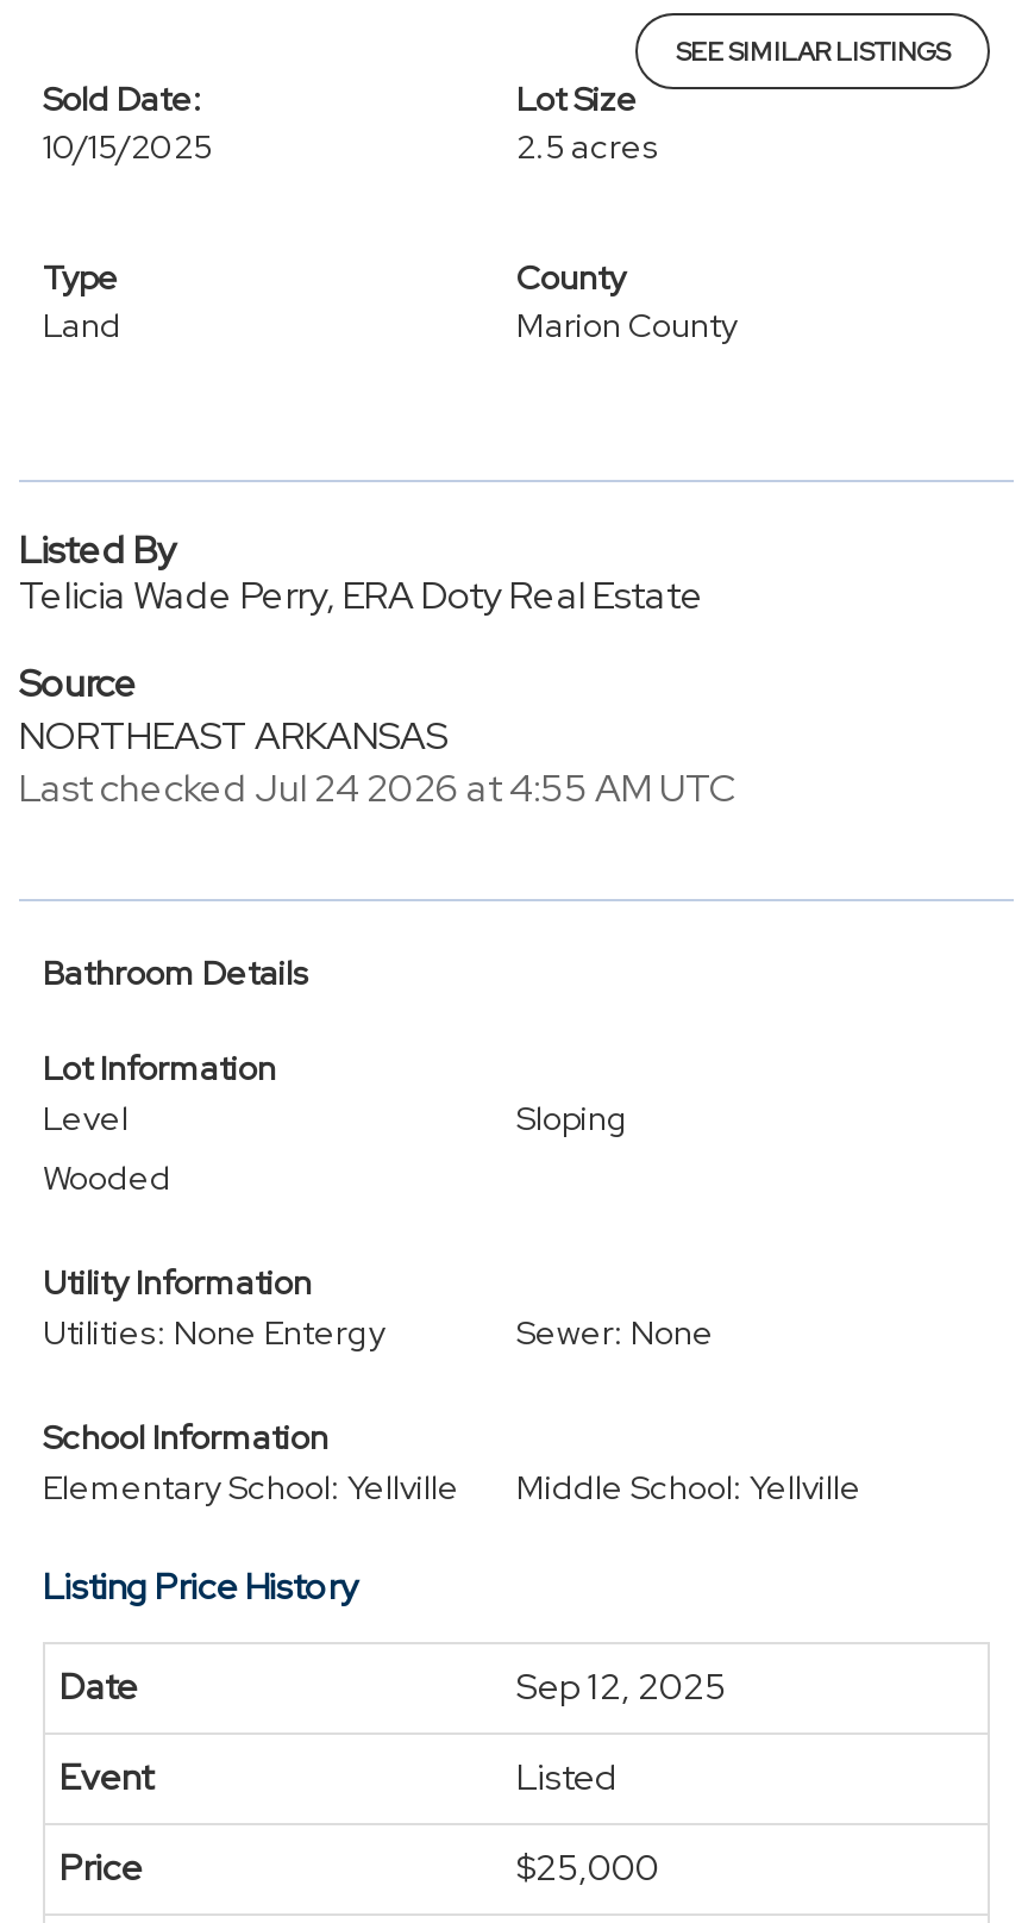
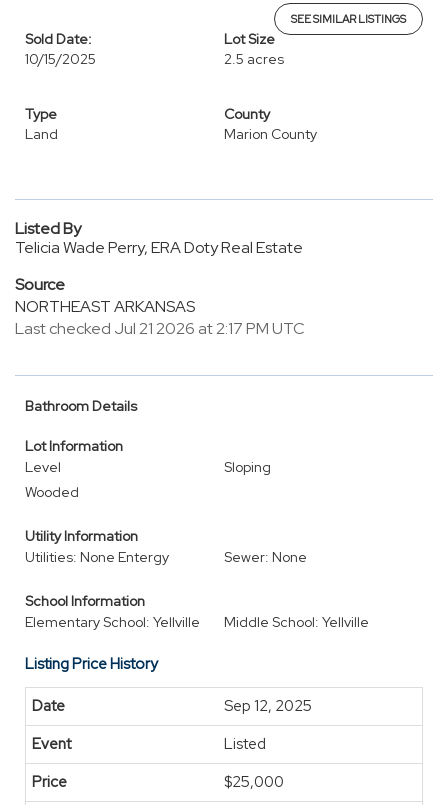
[19,763,738,813] Last checked Jul 24 2026 at 4:55 AM UTC -> [15,318,305,339] Last checked Jul 21 2026 at 2:17 PM UTC

